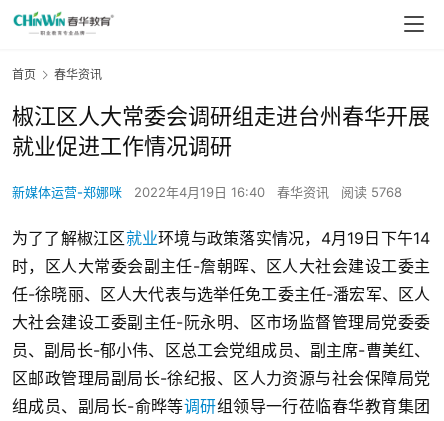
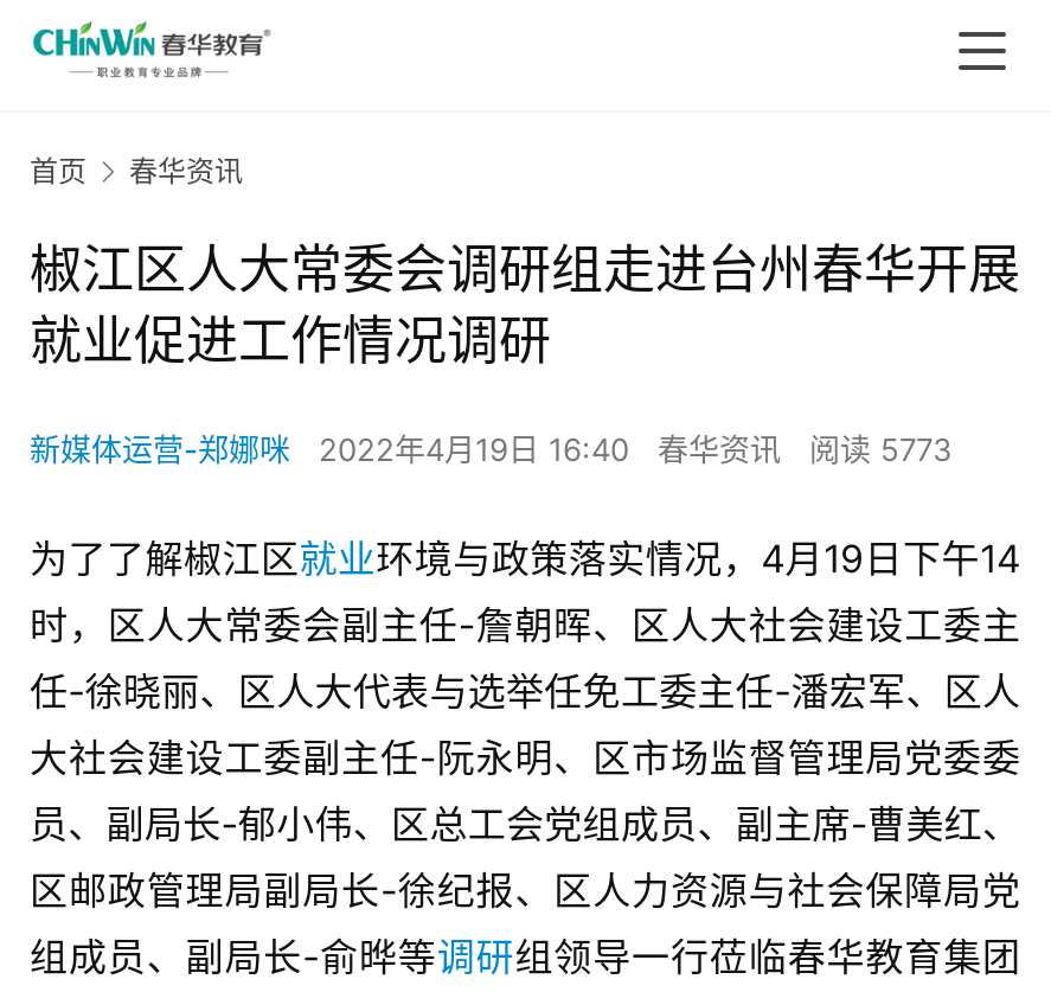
[12,184,402,200] 新媒体运营-郑娜咪 2022年4月19日 16:40 春华资讯 阅读 5768 -> [30,431,951,469] 新媒体运营-郑娜咪 2022年4月19日 16:40 春华资讯 阅读 5773

